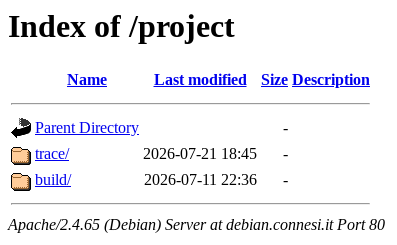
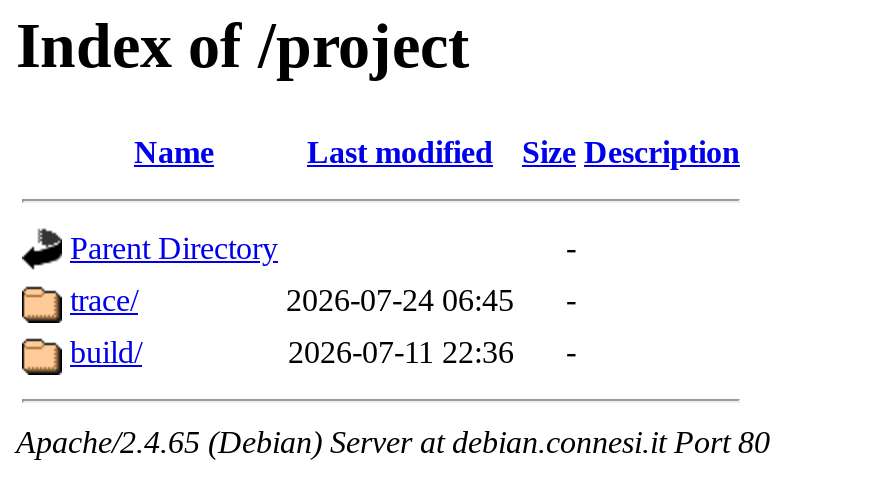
[143,145,257,162] 2026-07-21 18:45 -> [286,284,514,318] 2026-07-24 06:45

